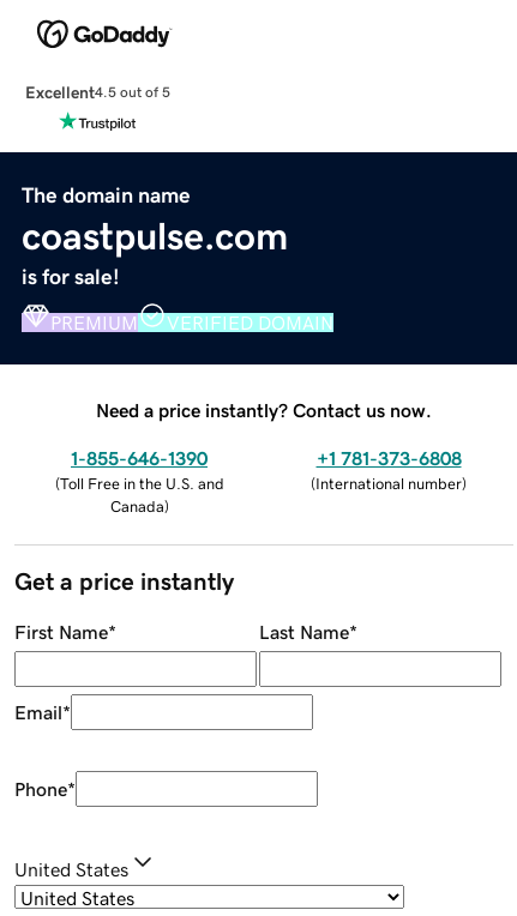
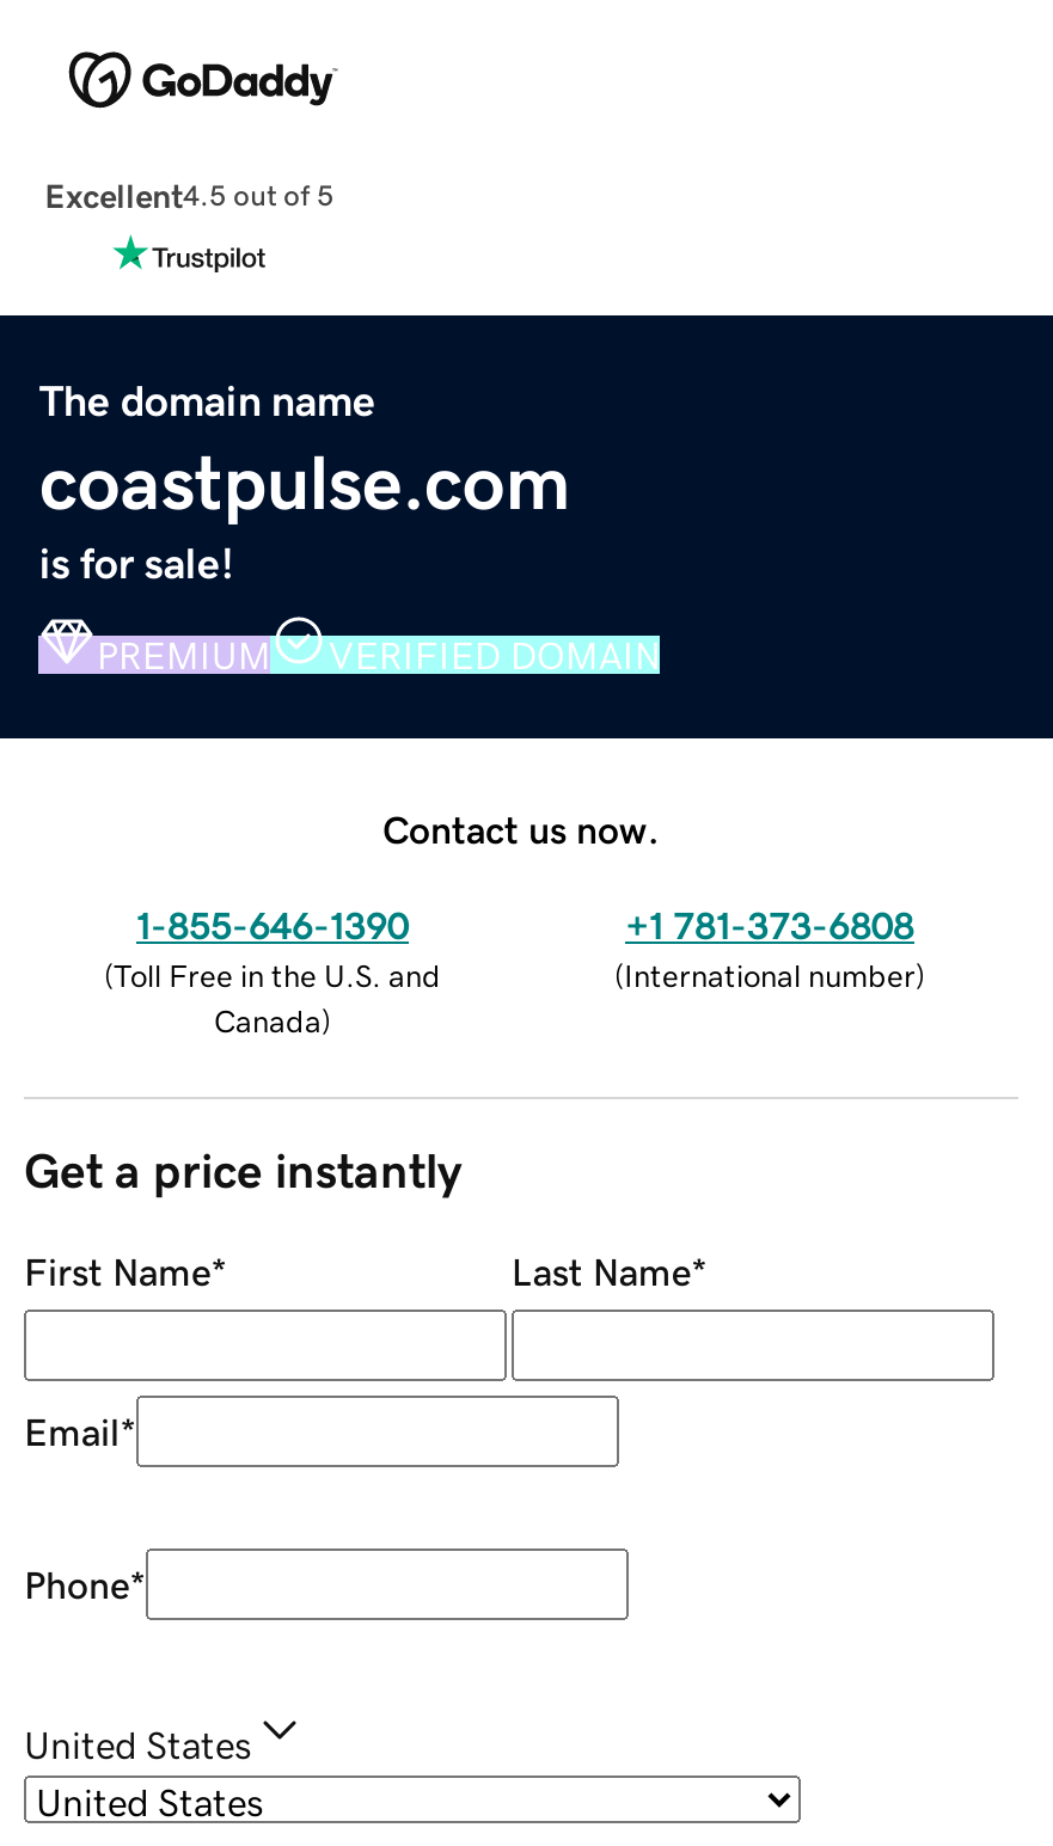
[96,400,432,419] Need a price instantly? Contact us now. -> [382,809,660,847] Contact us now.

